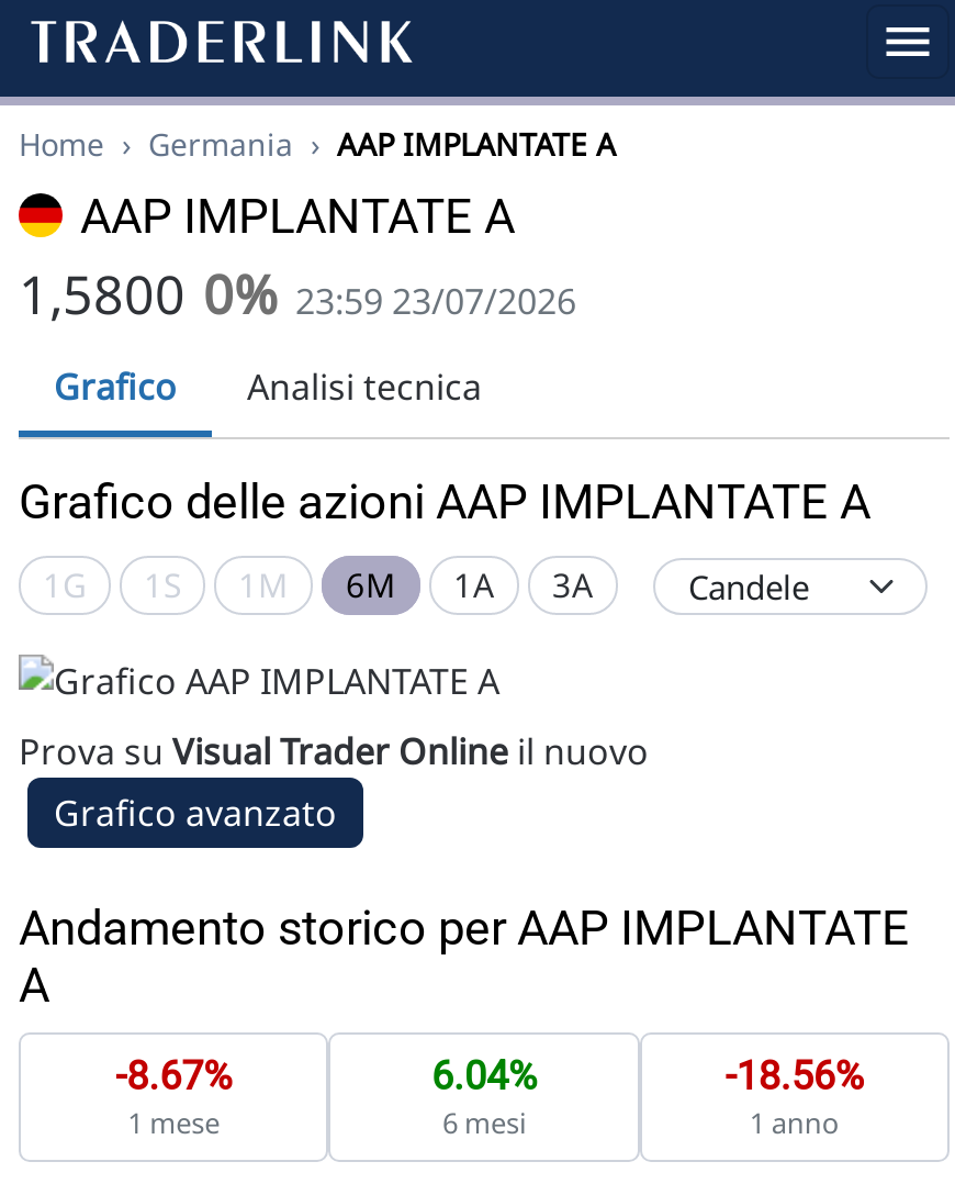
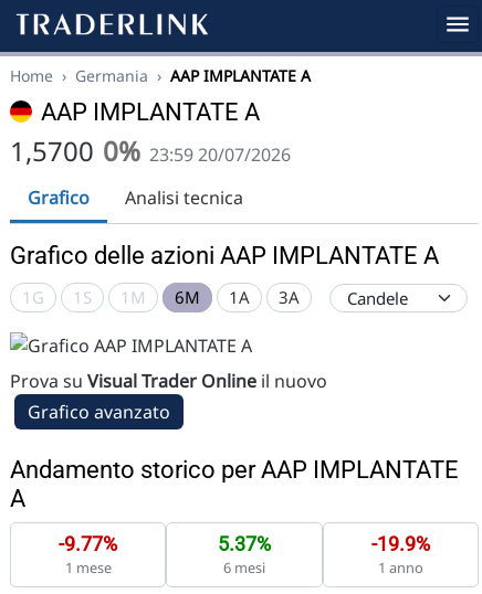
[19,257,576,329] 1,5800 0% 23:59 23/07/2026 -> [10,132,291,169] 1,5700 0% 23:59 20/07/2026
[116,1052,232,1098] -8.67% -> [59,532,117,555] -9.77%
[431,1052,537,1098] 6.04% -> [218,532,271,555] 5.37%
[725,1052,863,1098] -18.56% -> [371,532,430,555] -19.9%

